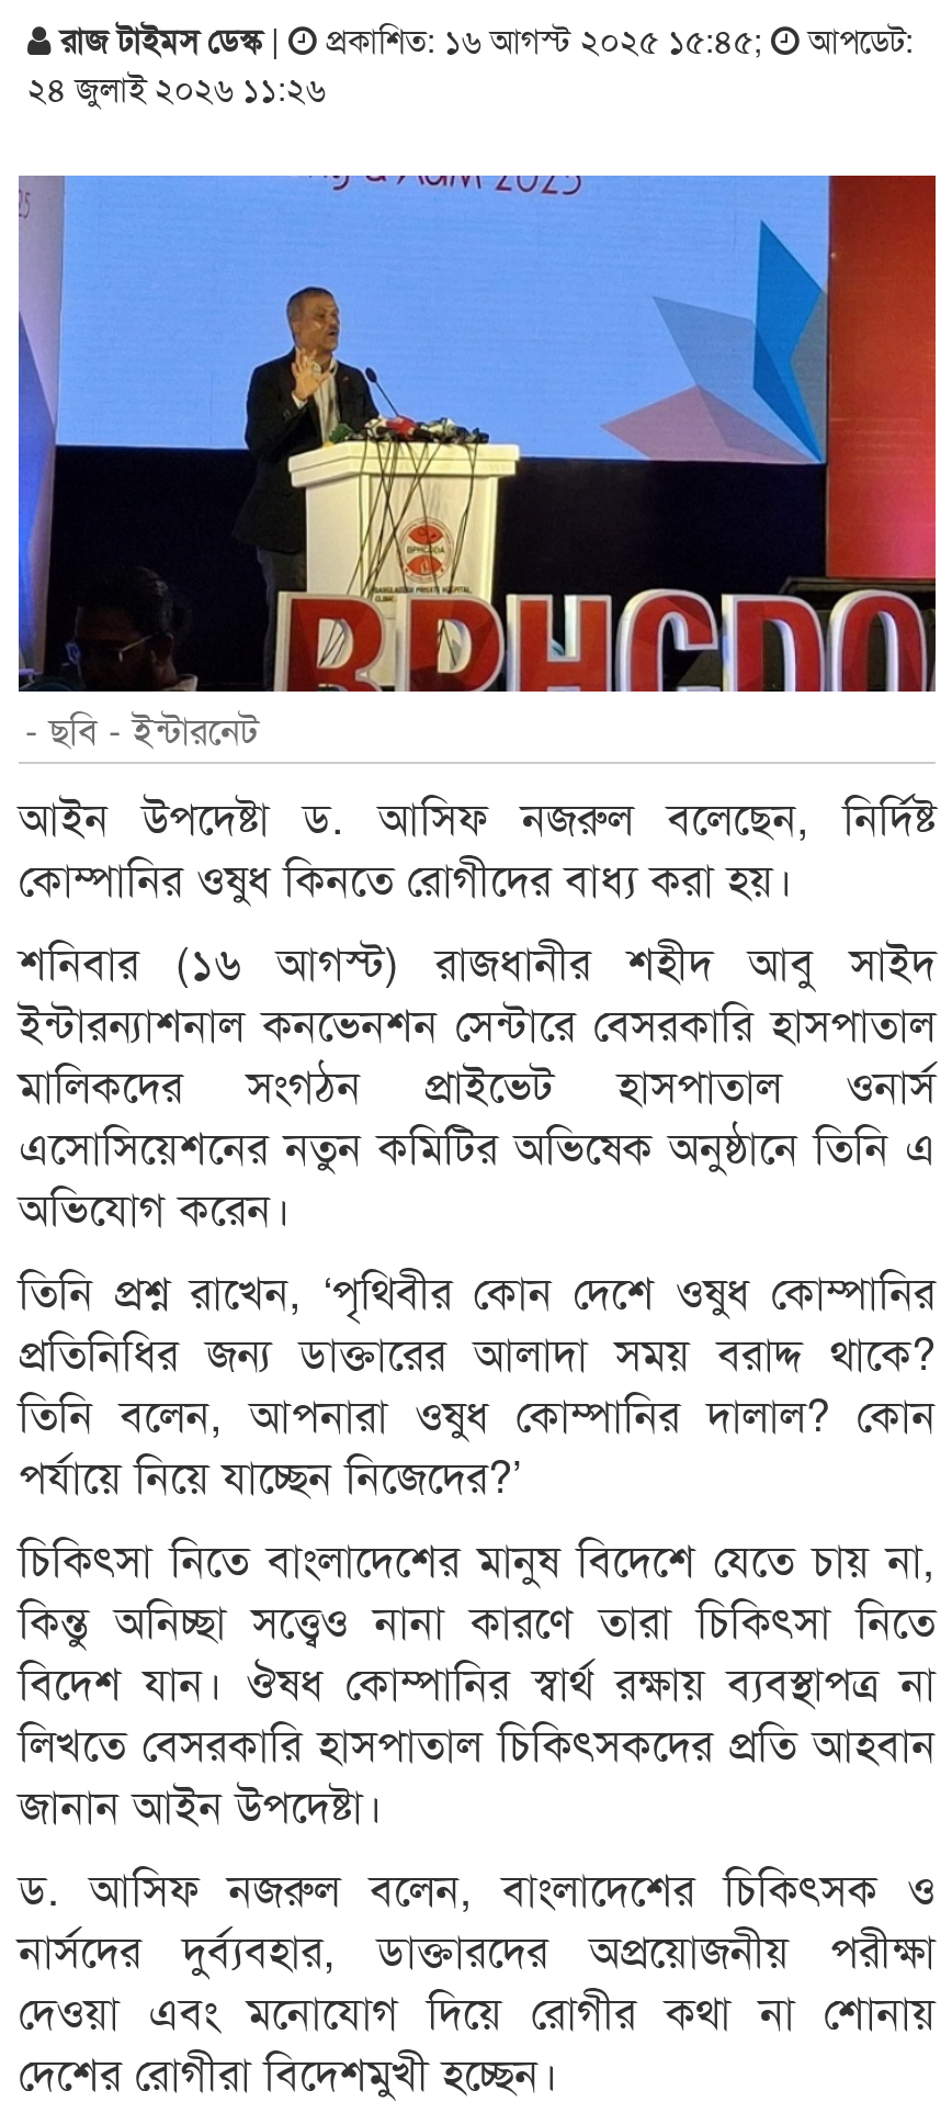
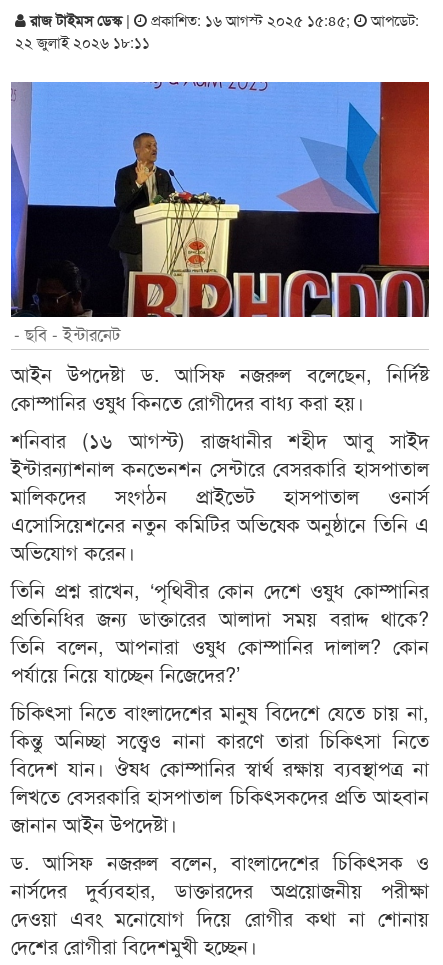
[27,64,326,110] ২৪ জুলাই ২০২৬ ১১:২৬ -> [15,31,150,52] ২২ জুলাই ২০২৬ ১৮:১১

